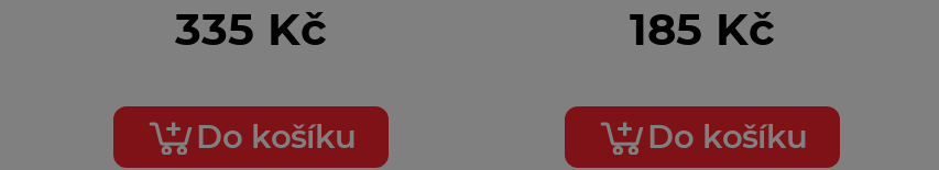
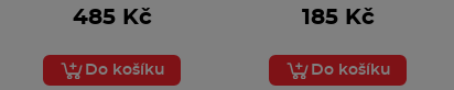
[175,9,327,53] 335 Kč -> [72,6,152,28] 485 Kč

